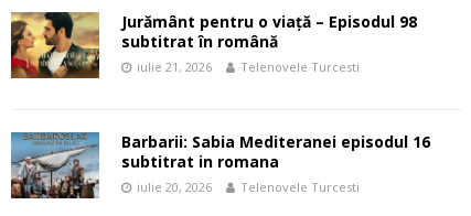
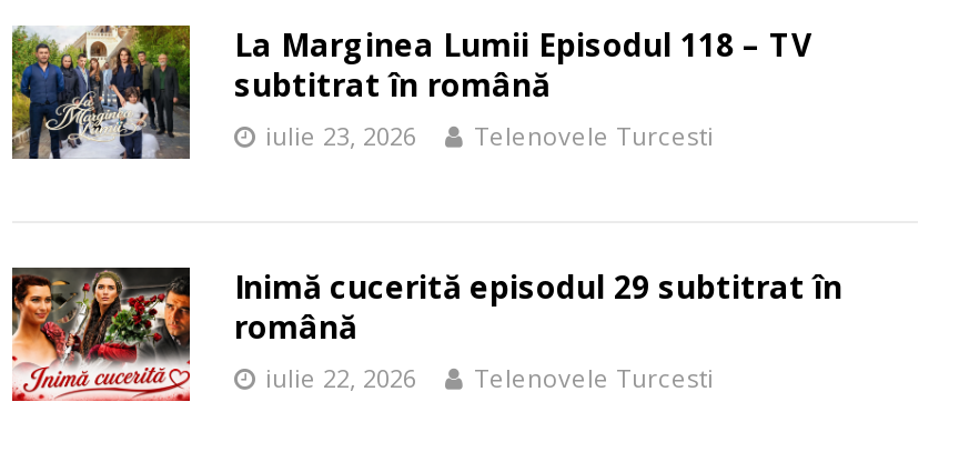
[10,11,417,79] [image] | Jurământ pentru o viață – Episodul 98 -> [10,23,811,161] [image] | La Marginea Lumii Episodul 118 – TV
[137,59,360,75] iulie 21, 2026 Telenovele Turcesti -> [265,119,714,152] iulie 23, 2026 Telenovele Turcesti
[10,131,430,199] [image] | Barbarii: Sabia Mediteranei episodul 16 | subtitrat in romana | iulie 20, 2026 -> [10,265,842,403] [image] | Inimă cucerită episodul 29 subtitrat în | română | iulie 22, 2026

